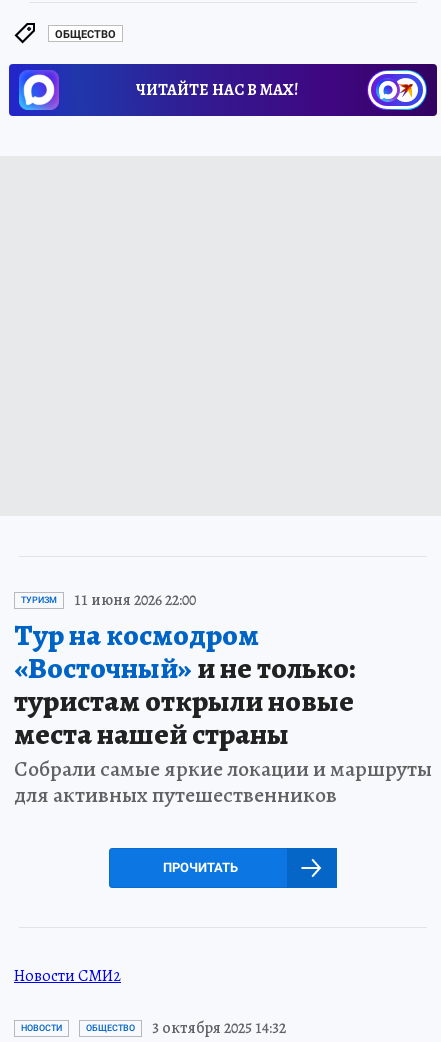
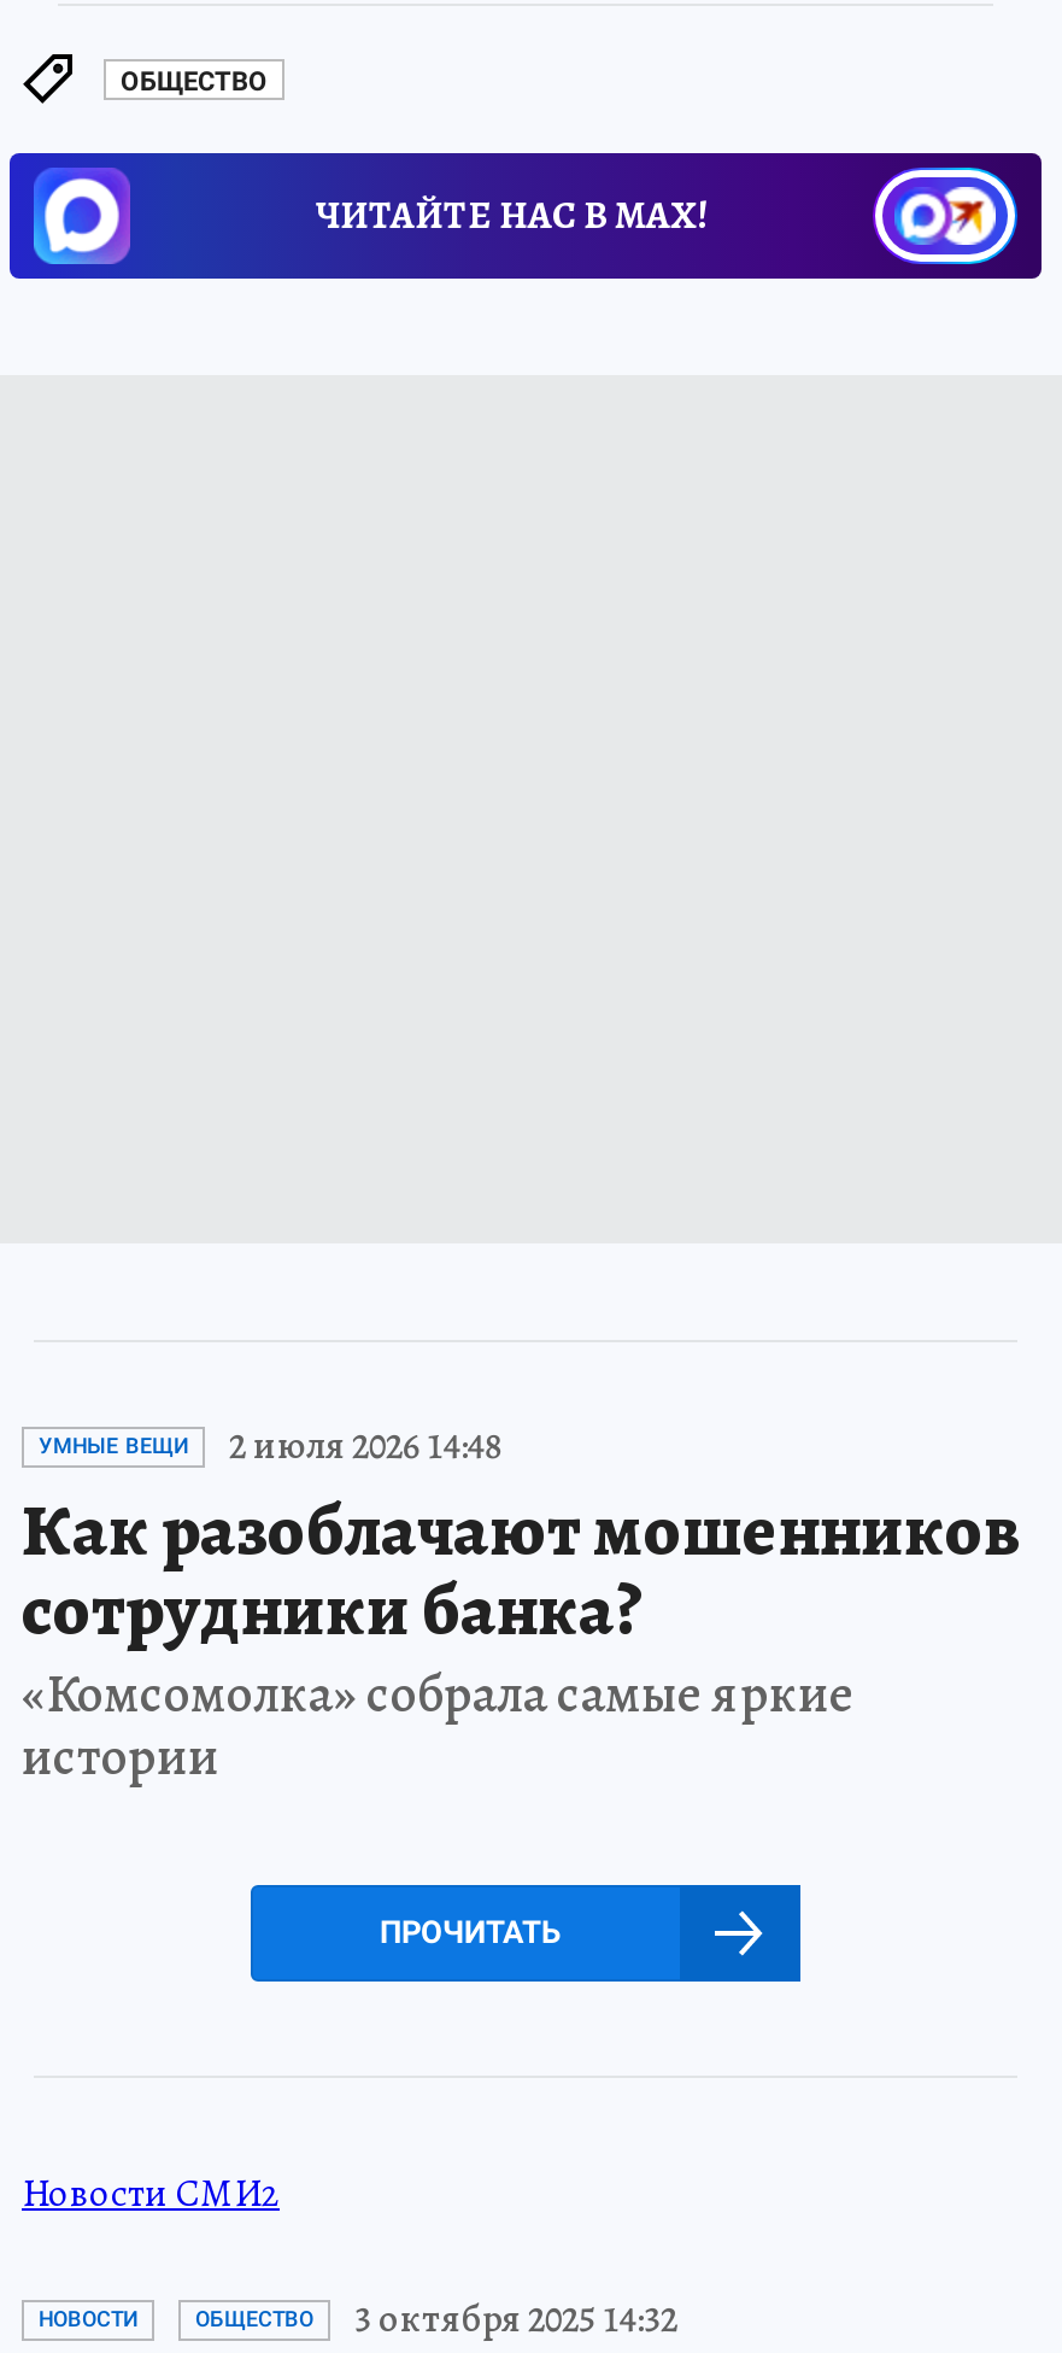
[14,589,432,810] ТУРИЗМ | 11 июня 2026 22:00 | Тур на космодром | «Восточный»и не только: | туристам открыли новые | места нашей страны | Собрали самые яркие локации и маршруты | для активных путешественников -> [22,1420,1022,1794] УМНЫЕ ВЕЩИ | 2 июля 2026 14:48 | Как разоблачают мошенников | сотрудники банка? | «Комсомолка» собрала самые яркие | истории

